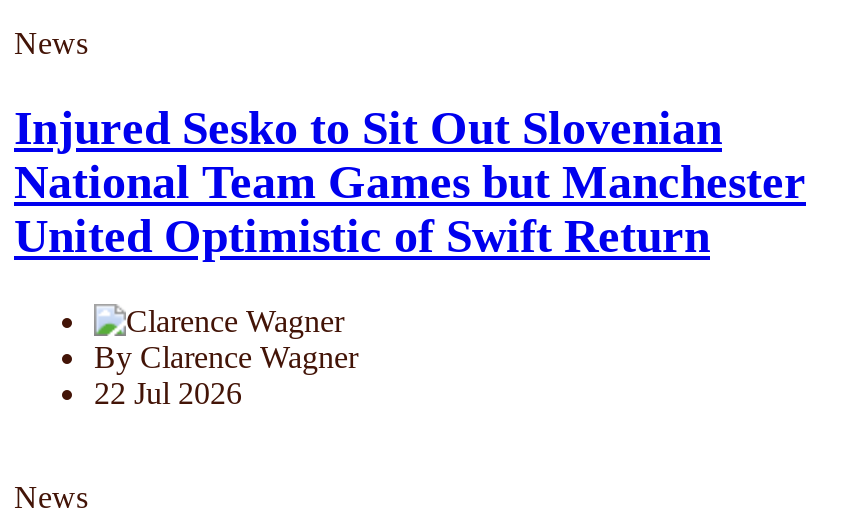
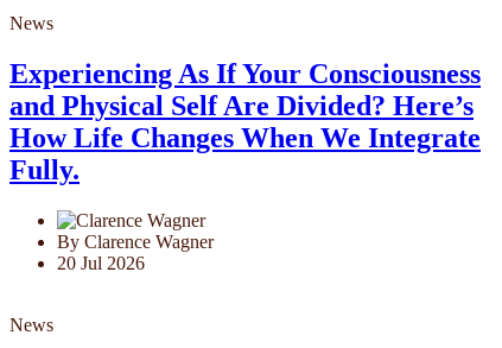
[14,101,806,261] Injured Sesko to Sit Out Slovenian | National Team Games but Manchester | United Optimistic of Swift Return -> [9,58,481,185] Experiencing As If Your Consciousness | and Physical Self Are Divided? Here’s | How Life Changes When We Integrate | Fully.
[94,375,242,409] 22 Jul 2026 -> [57,252,145,273] 20 Jul 2026

